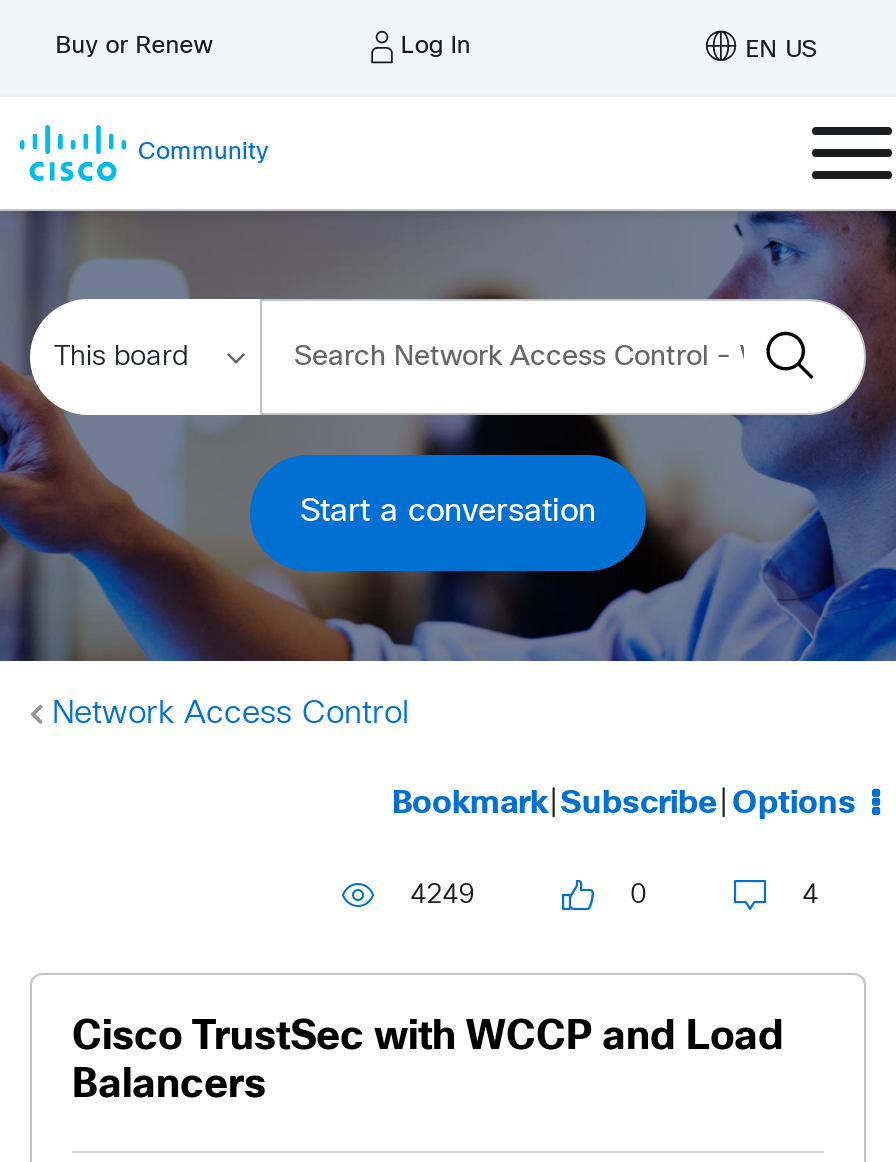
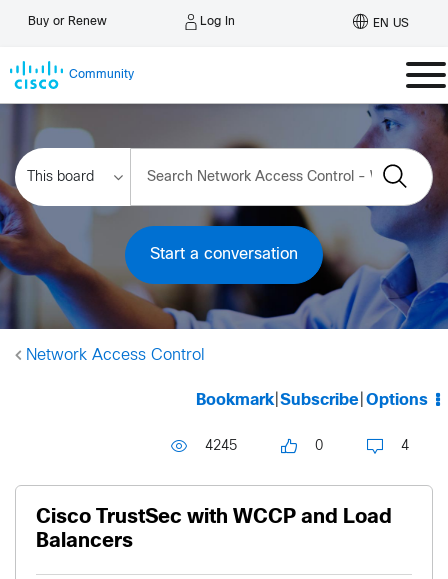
[410,883,474,909] 4249 -> [205,440,237,453] 4245

